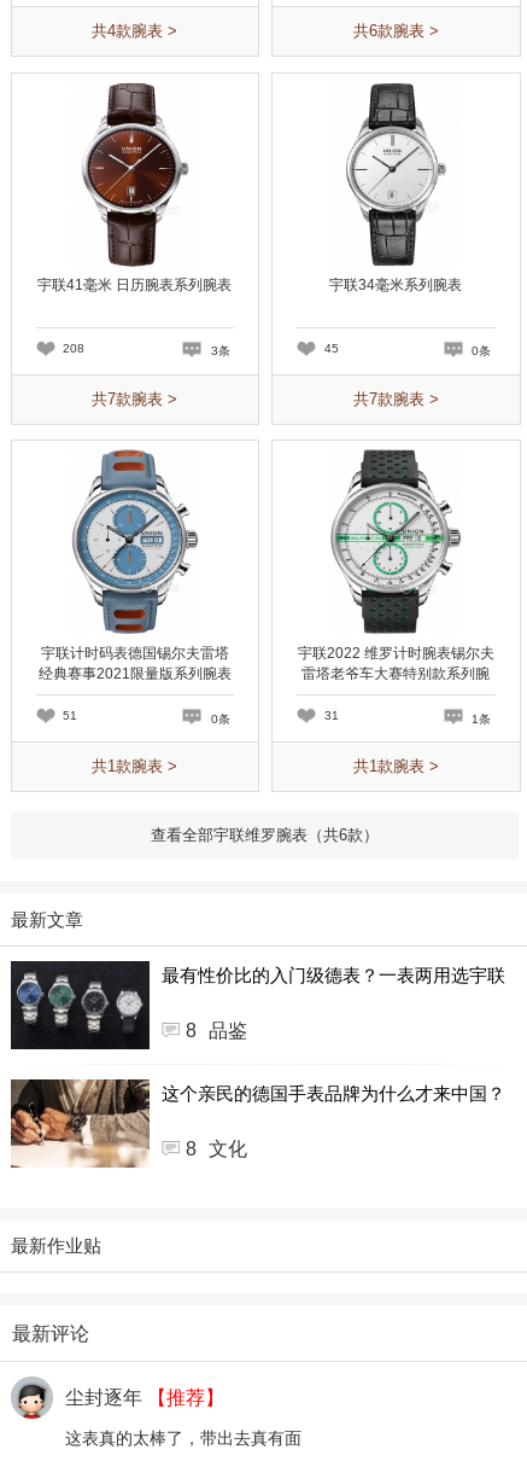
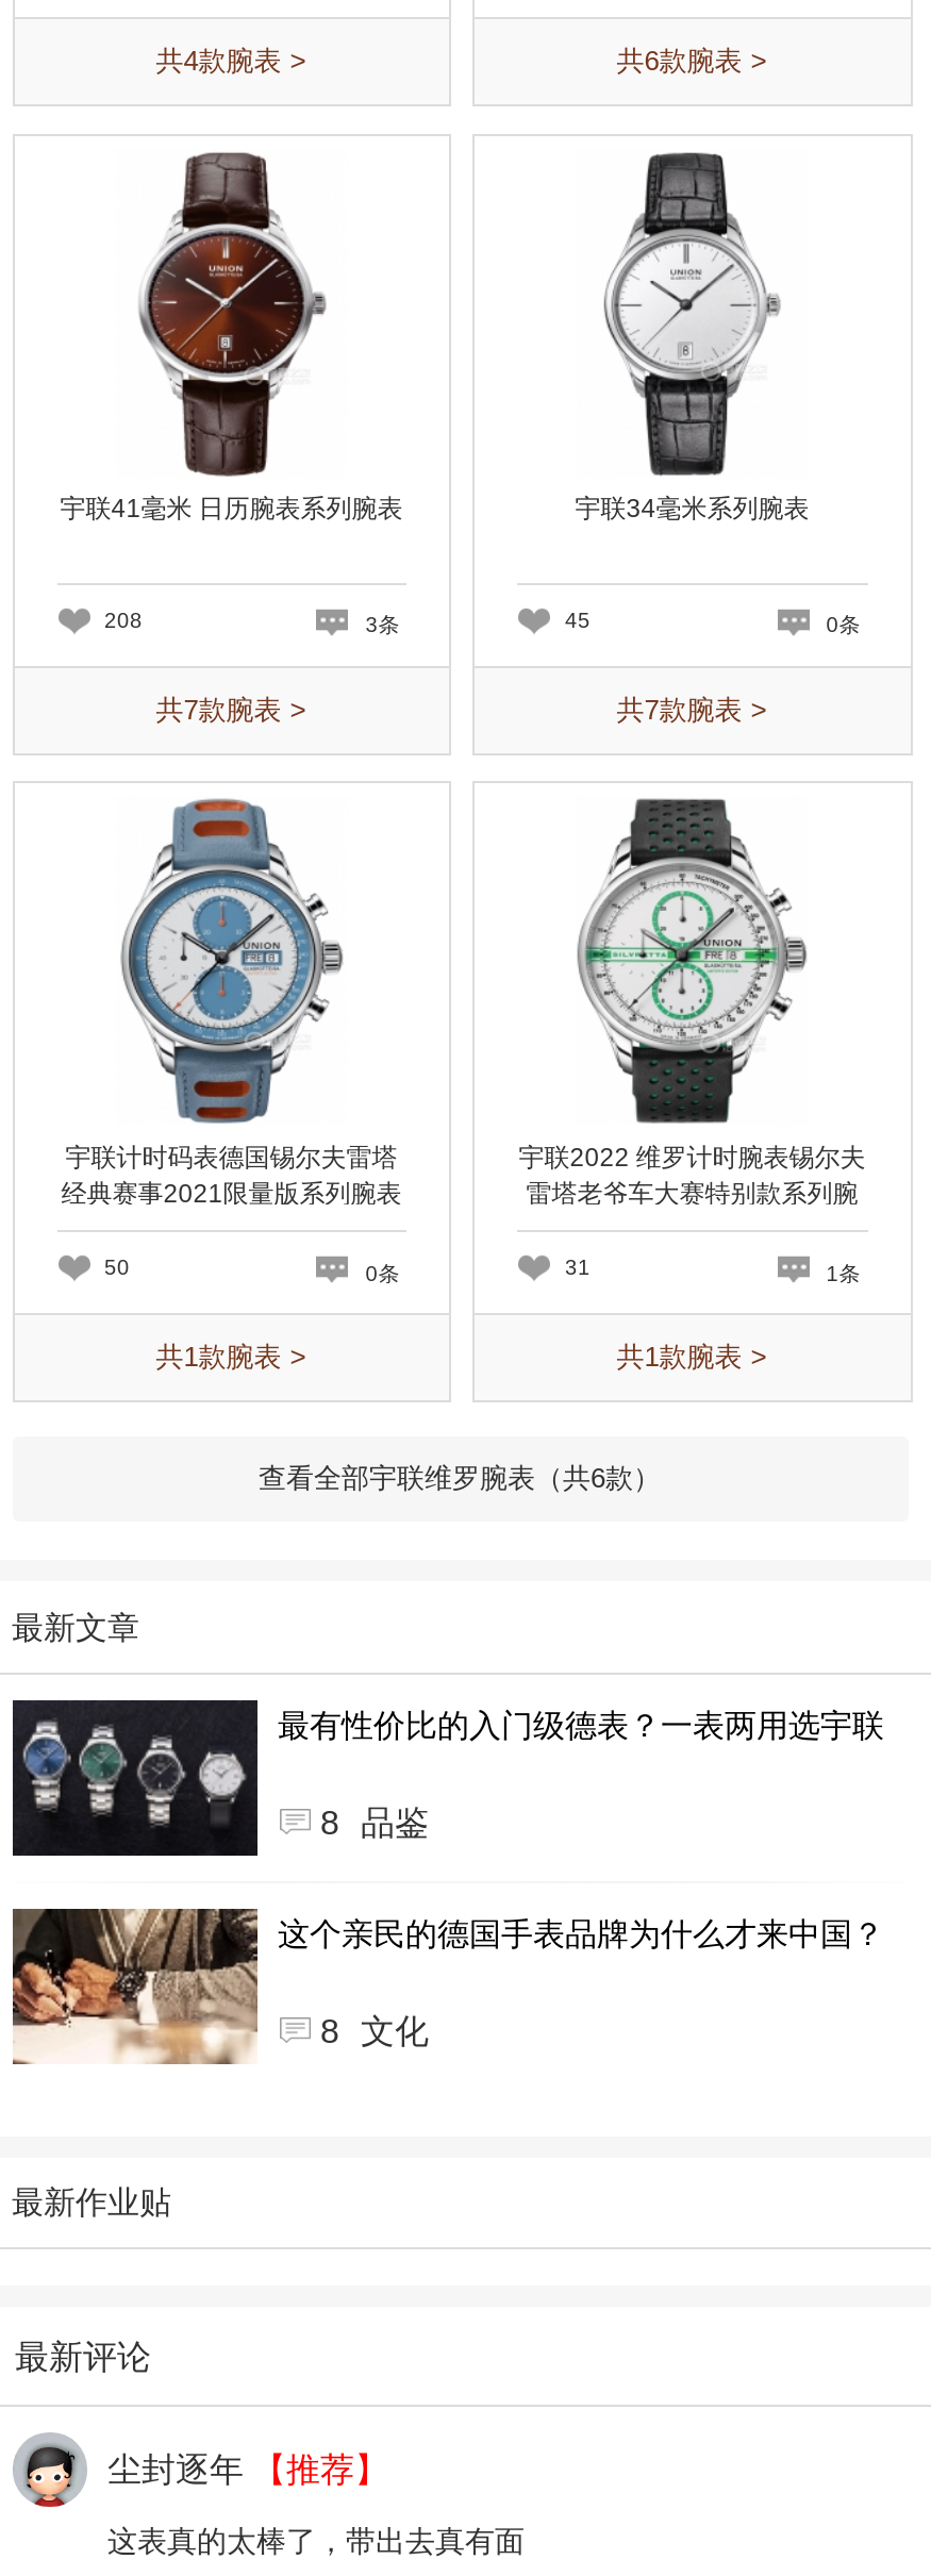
[63,709,77,722] 51 -> [104,1256,130,1279] 50

